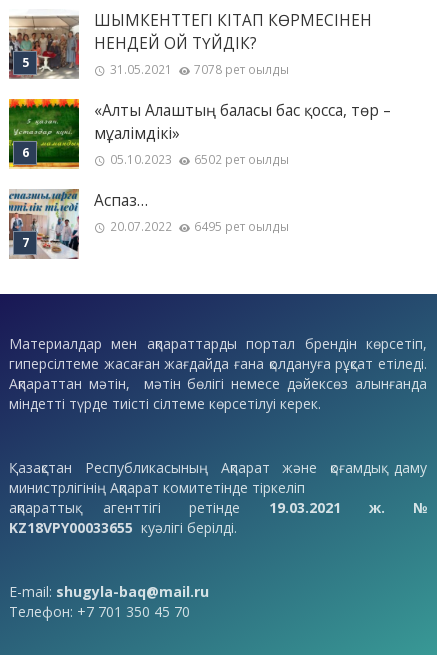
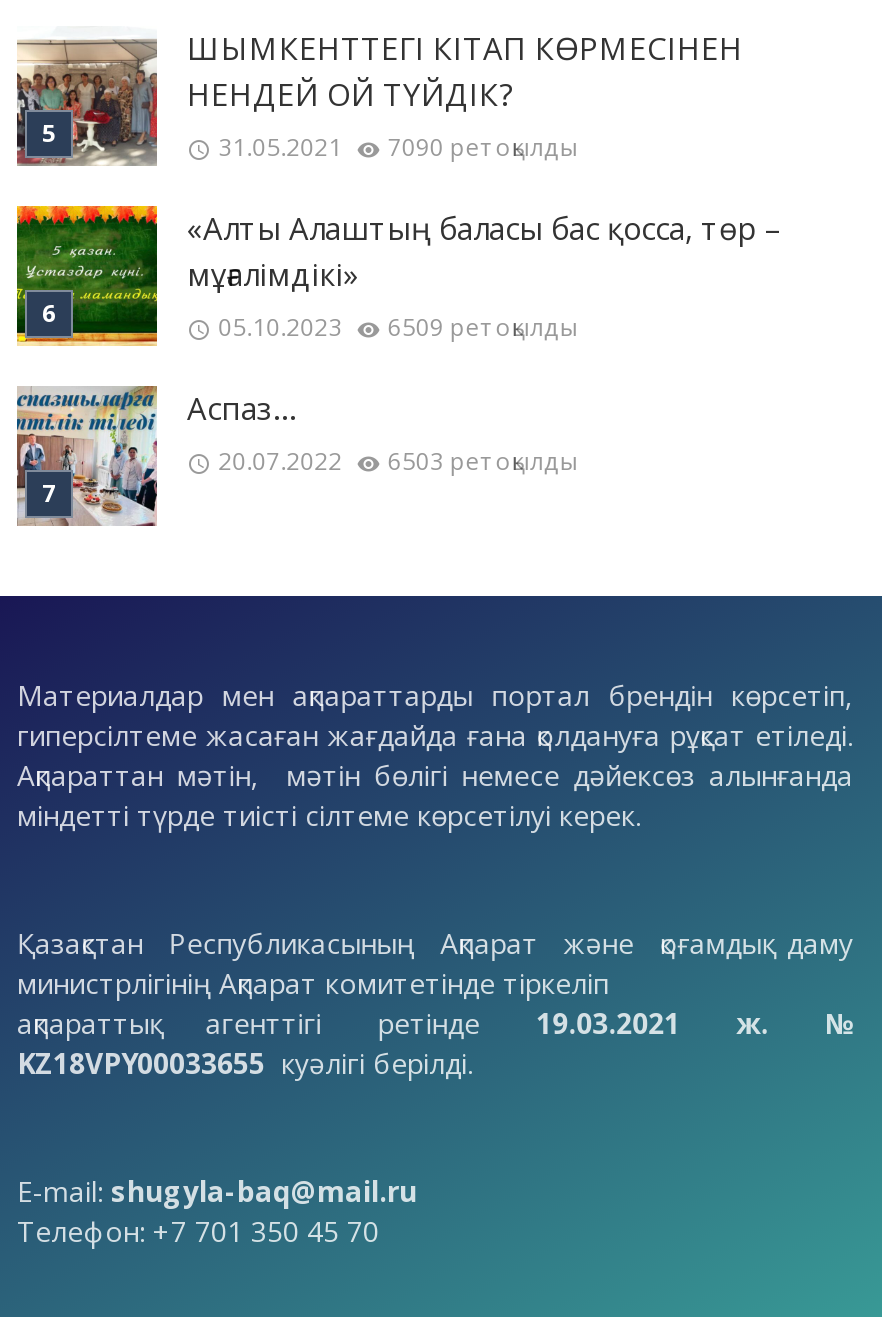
[110,61,289,78] 31.05.2021 7078 рет оқылды -> [218,130,578,164] 31.05.2021 7090 рет оқылды
[110,151,289,168] 05.10.2023 6502 рет оқылды -> [218,310,578,344] 05.10.2023 6509 рет оқылды
[110,218,289,235] 20.07.2022 6495 рет оқылды -> [218,444,578,478] 20.07.2022 6503 рет оқылды

